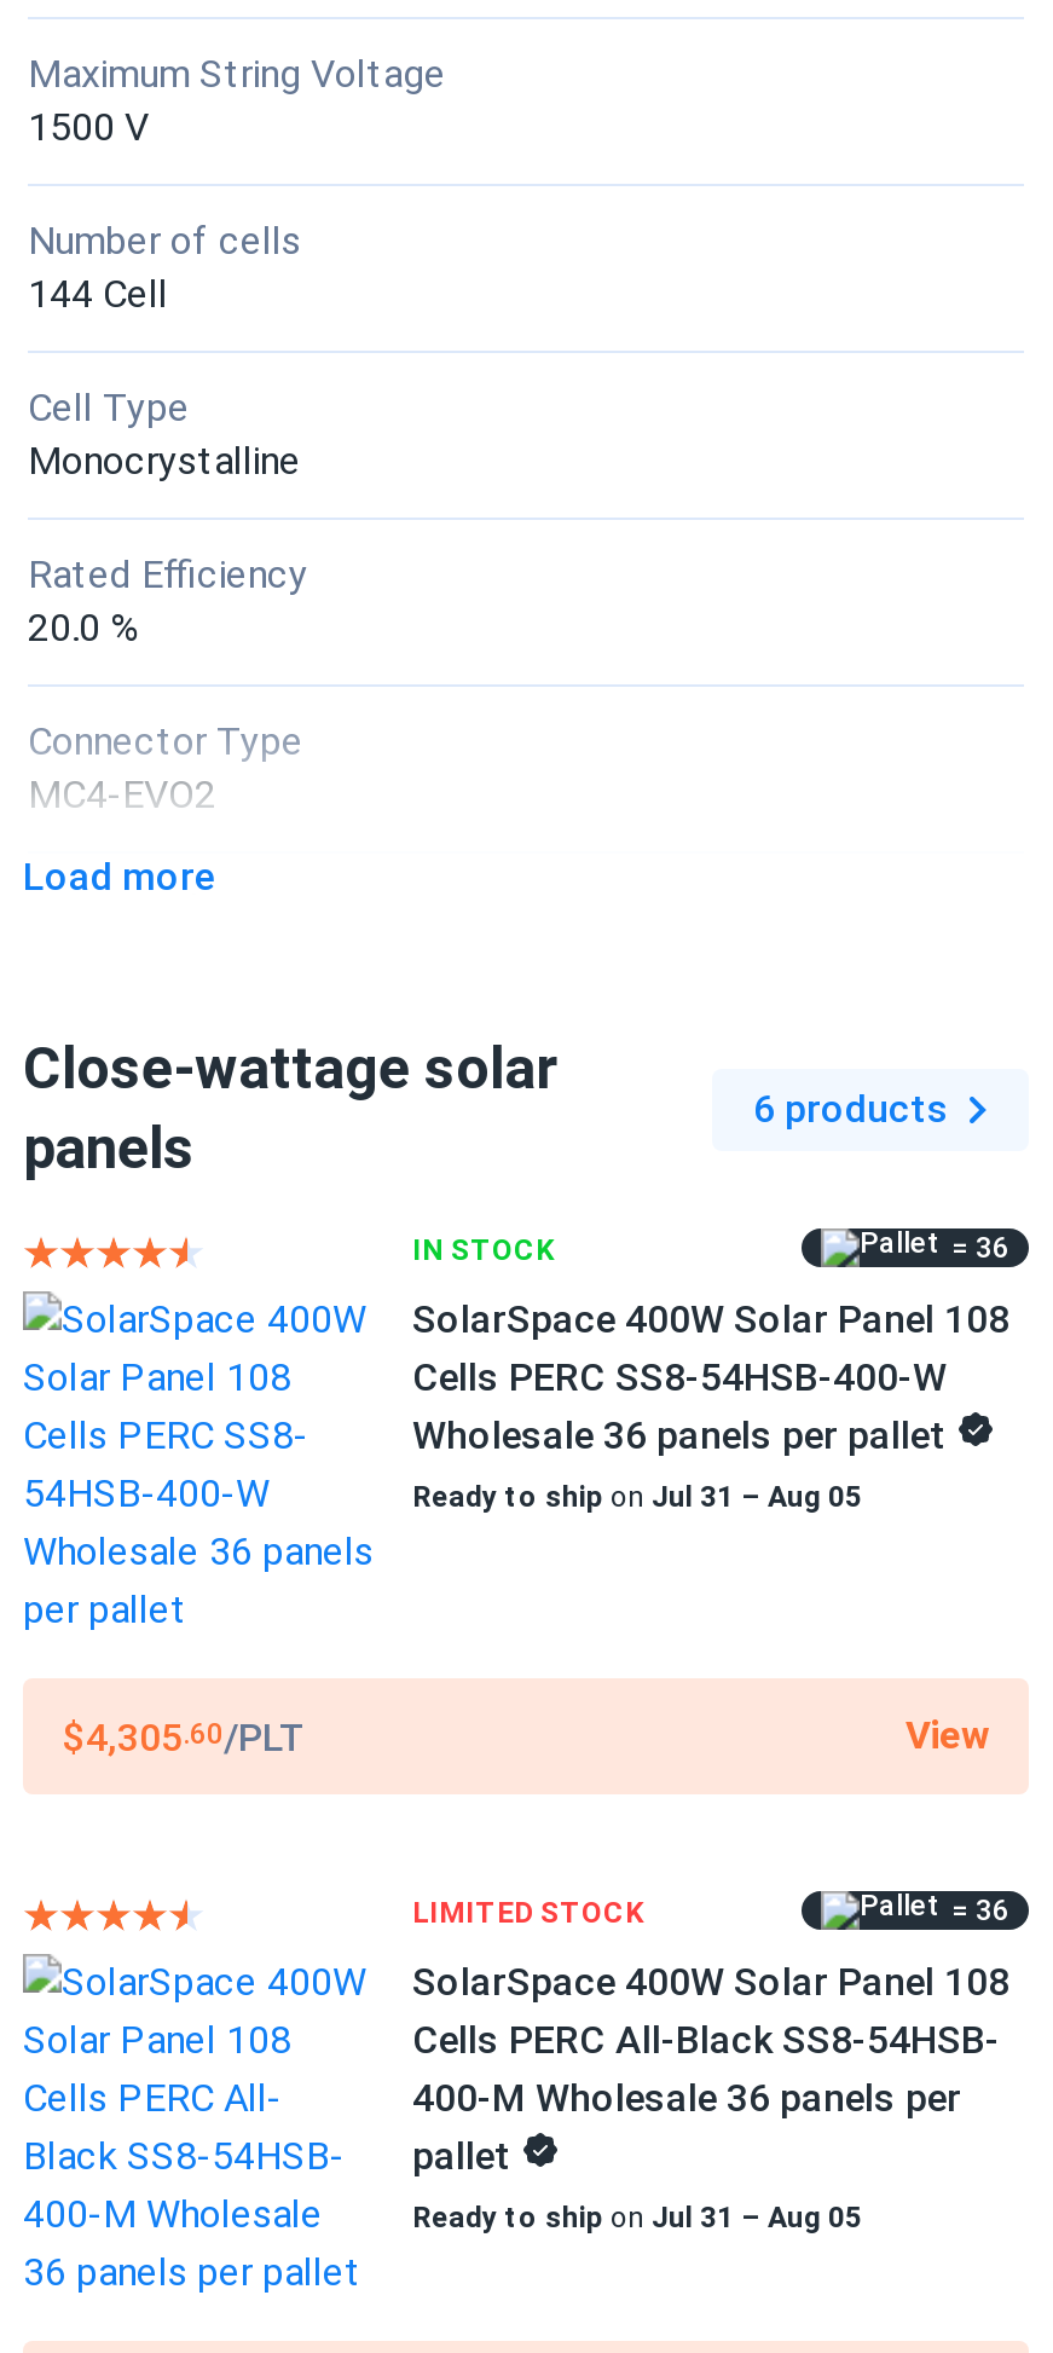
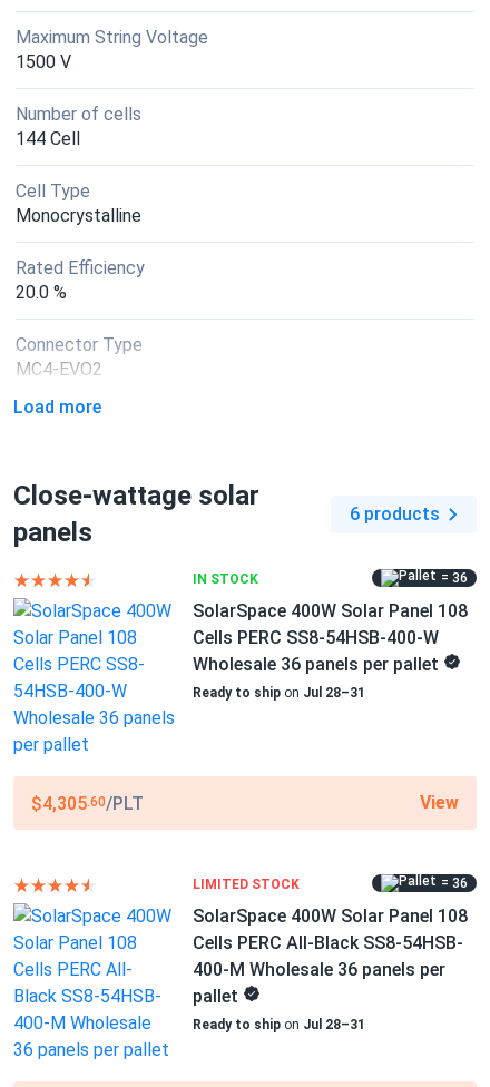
[412,1480,862,1514] Ready to ship on Jul 31 – Aug 05 -> [193,685,365,701] Ready to ship on Jul 28–31
[412,2201,862,2235] Ready to ship on Jul 31 – Aug 05 -> [193,1017,365,1032] Ready to ship on Jul 28–31

